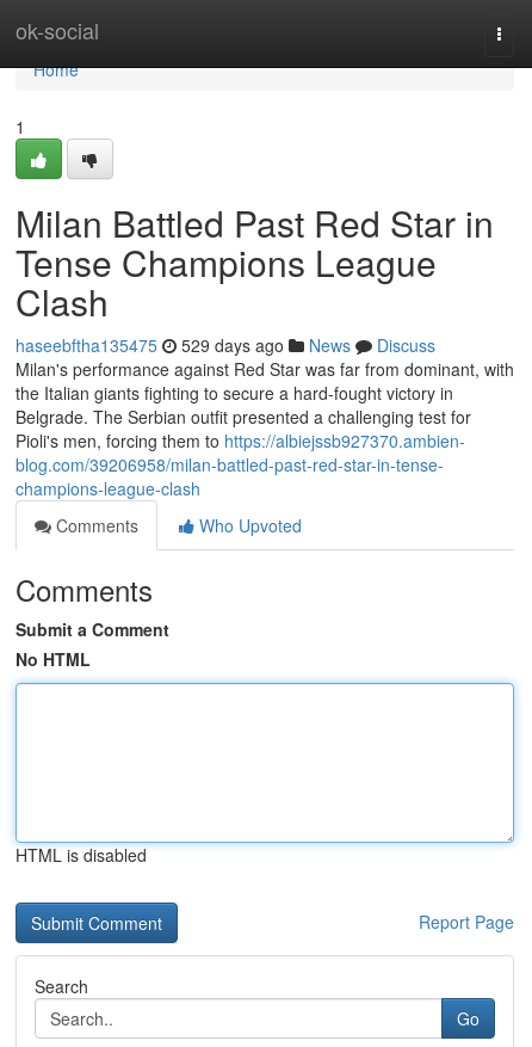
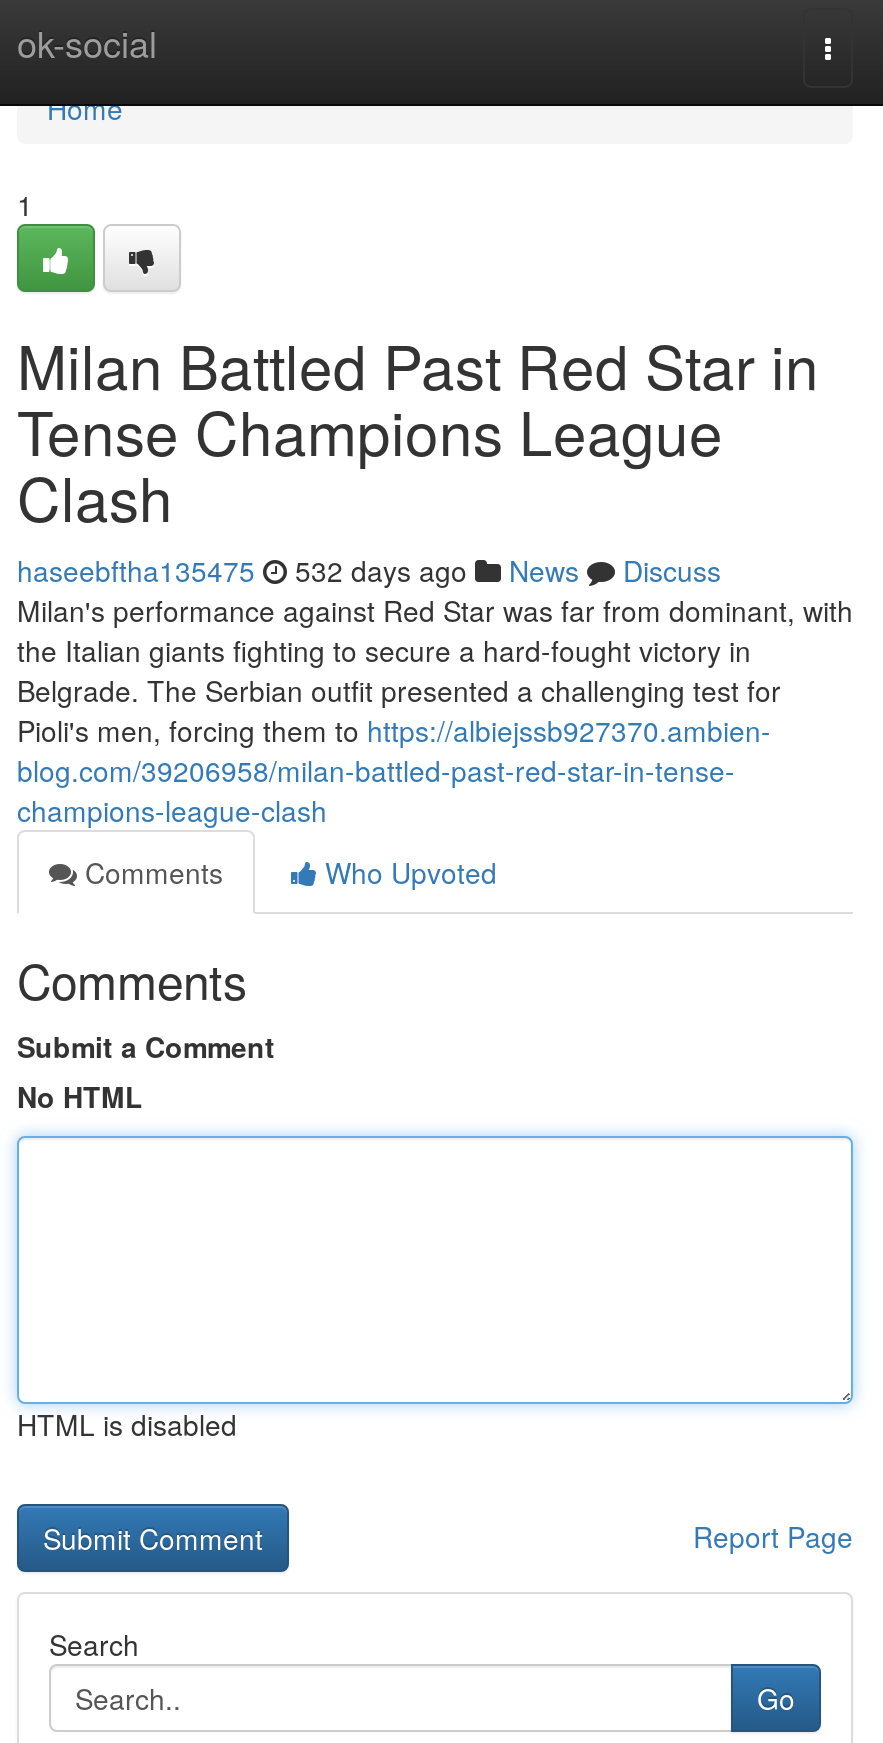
[16,333,435,357] haseebftha135475 529 days ago News Discuss -> [17,550,721,590] haseebftha135475 532 days ago News Discuss

